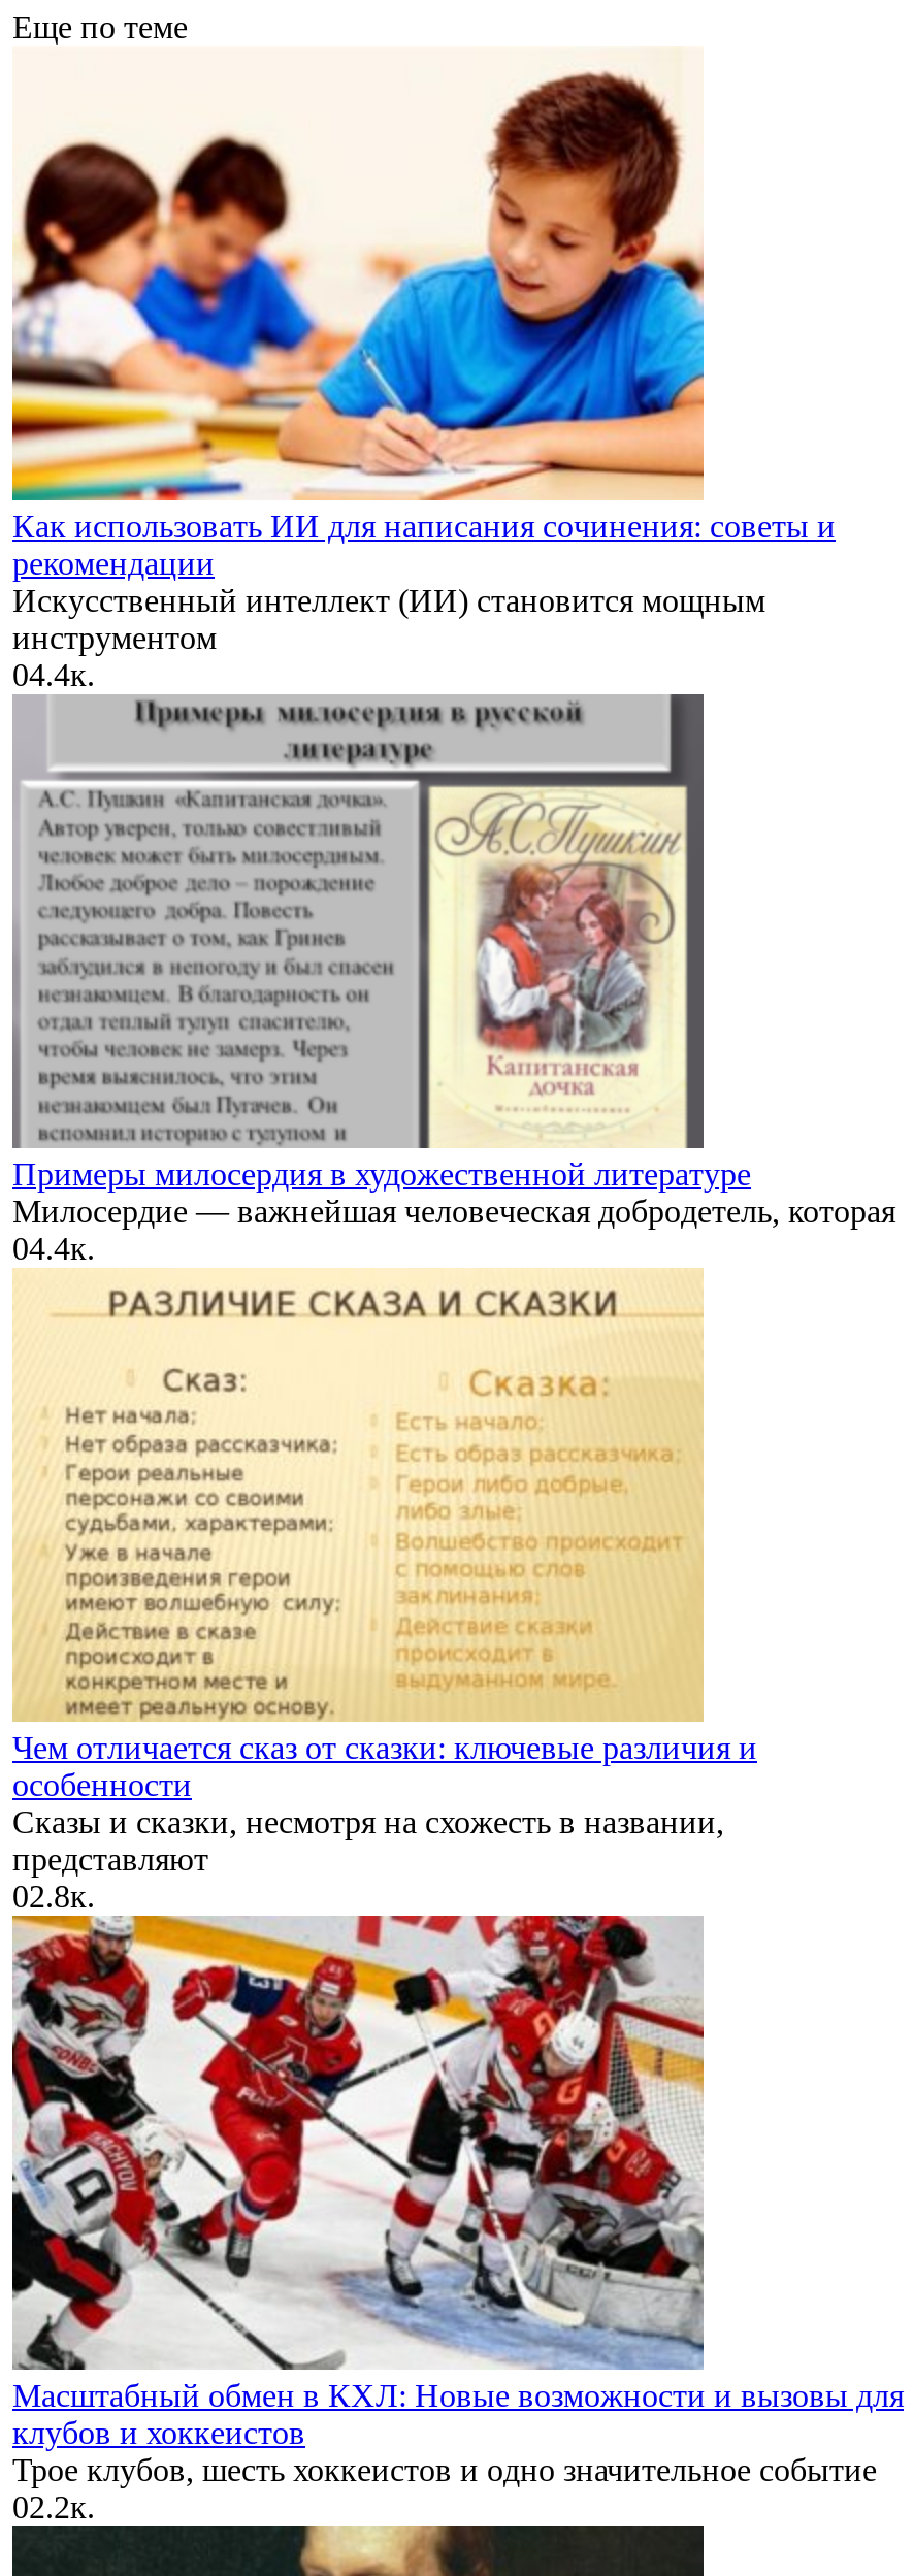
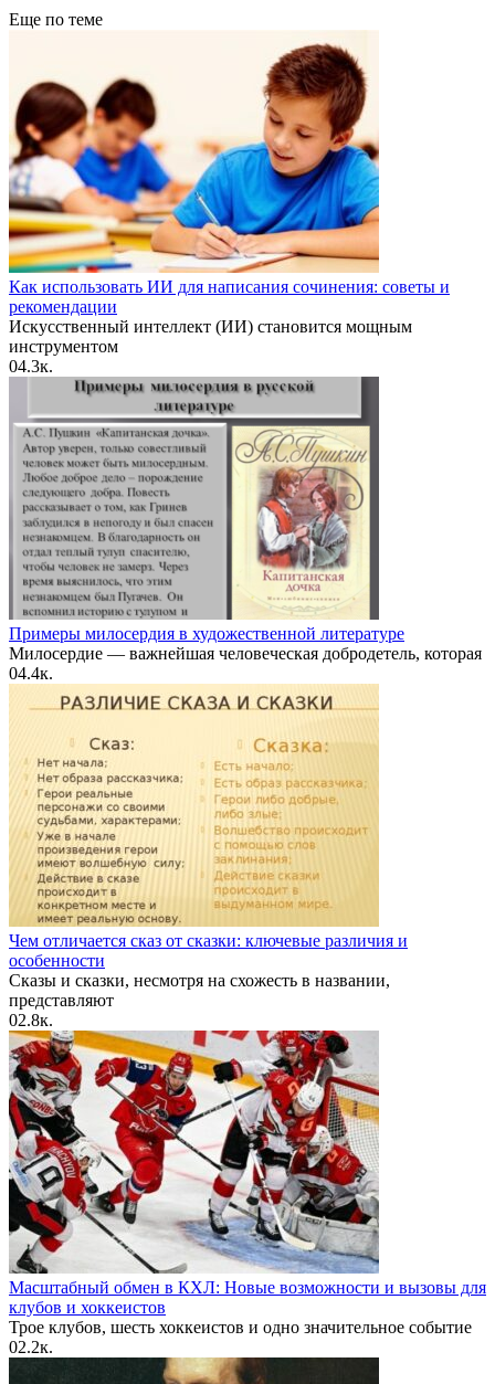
[12,658,95,693] 04.4к. -> [9,357,53,376] 04.3к.

